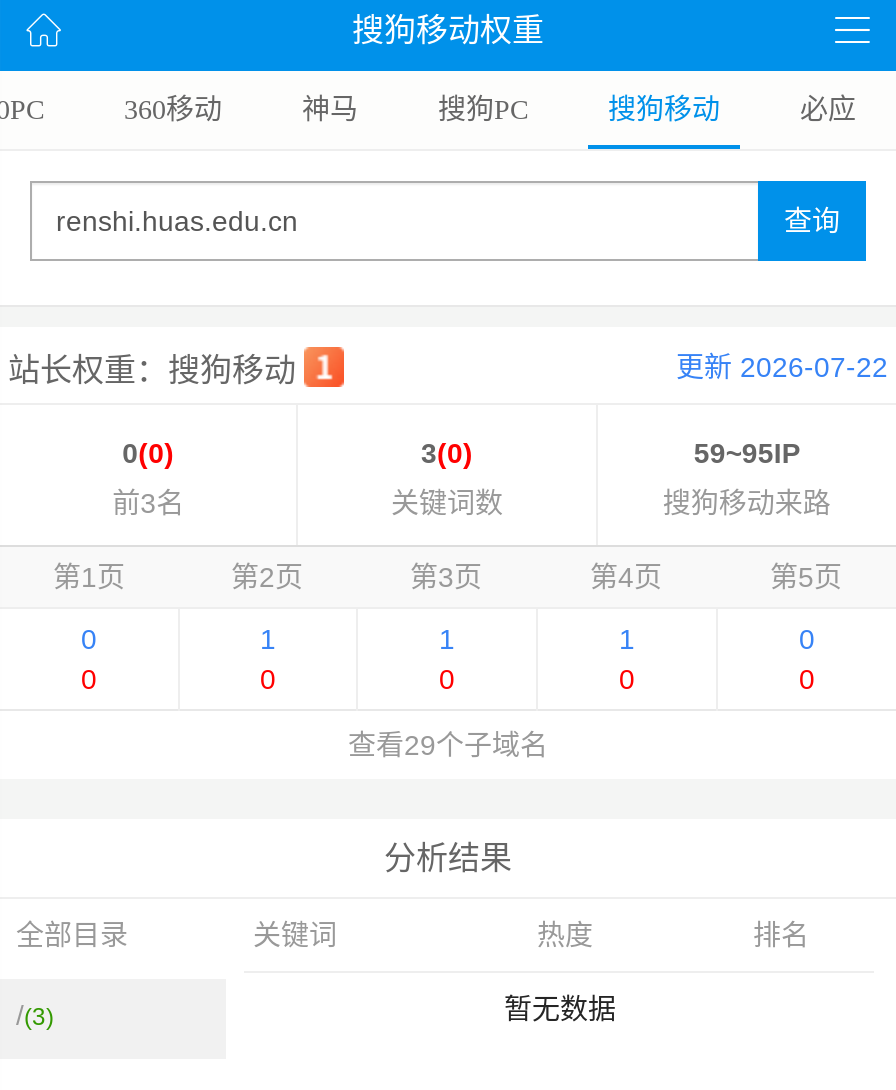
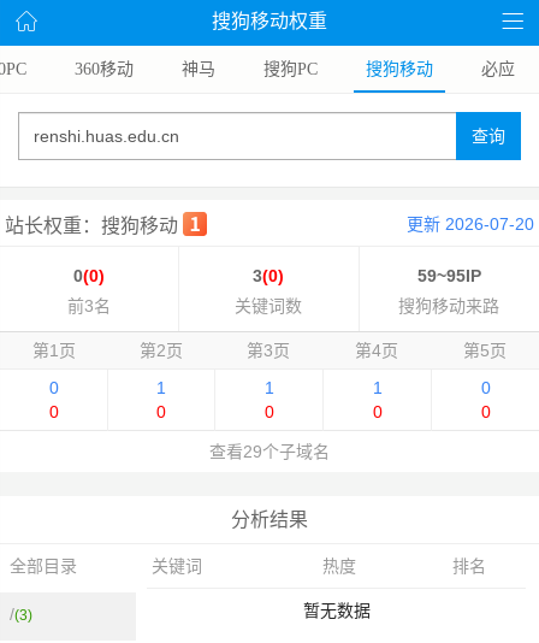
[676,352,888,384] 更新 2026-07-22 -> [407,215,534,234] 更新 2026-07-20

